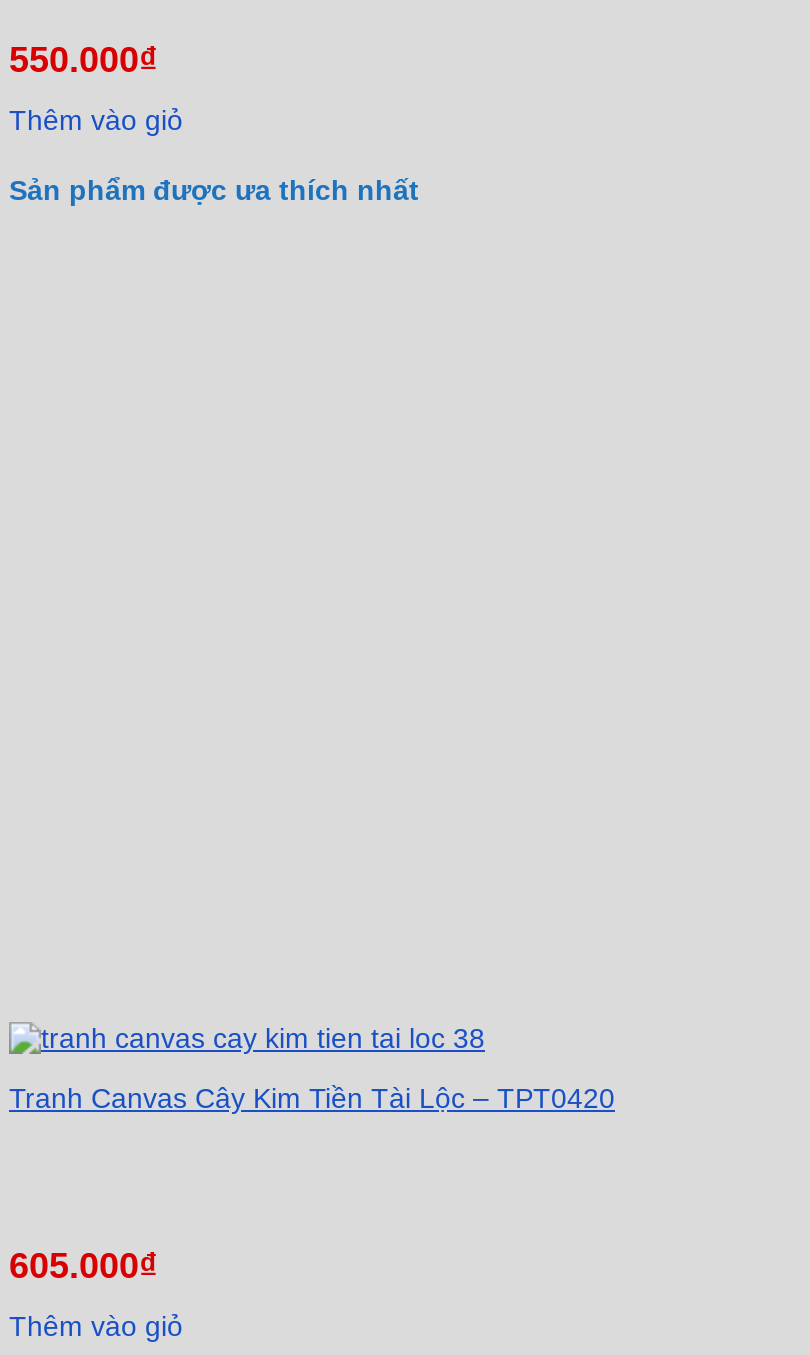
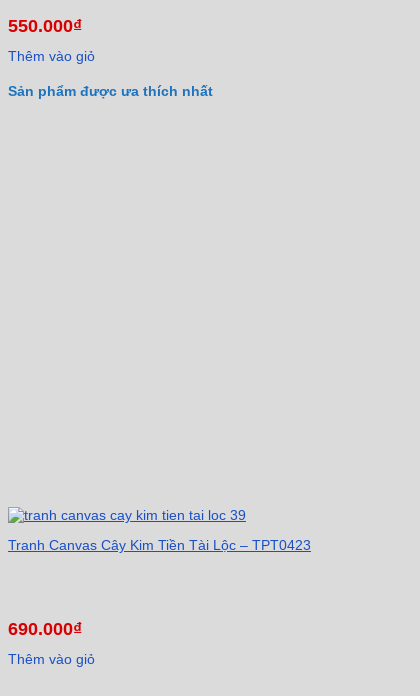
[9,1082,615,1114] Tranh Canvas Cây Kim Tiền Tài Lộc – TPT0420 -> [8,537,311,553] Tranh Canvas Cây Kim Tiền Tài Lộc – TPT0423
[9,1246,157,1286] 605.000₫ -> [8,619,82,639] 690.000₫

